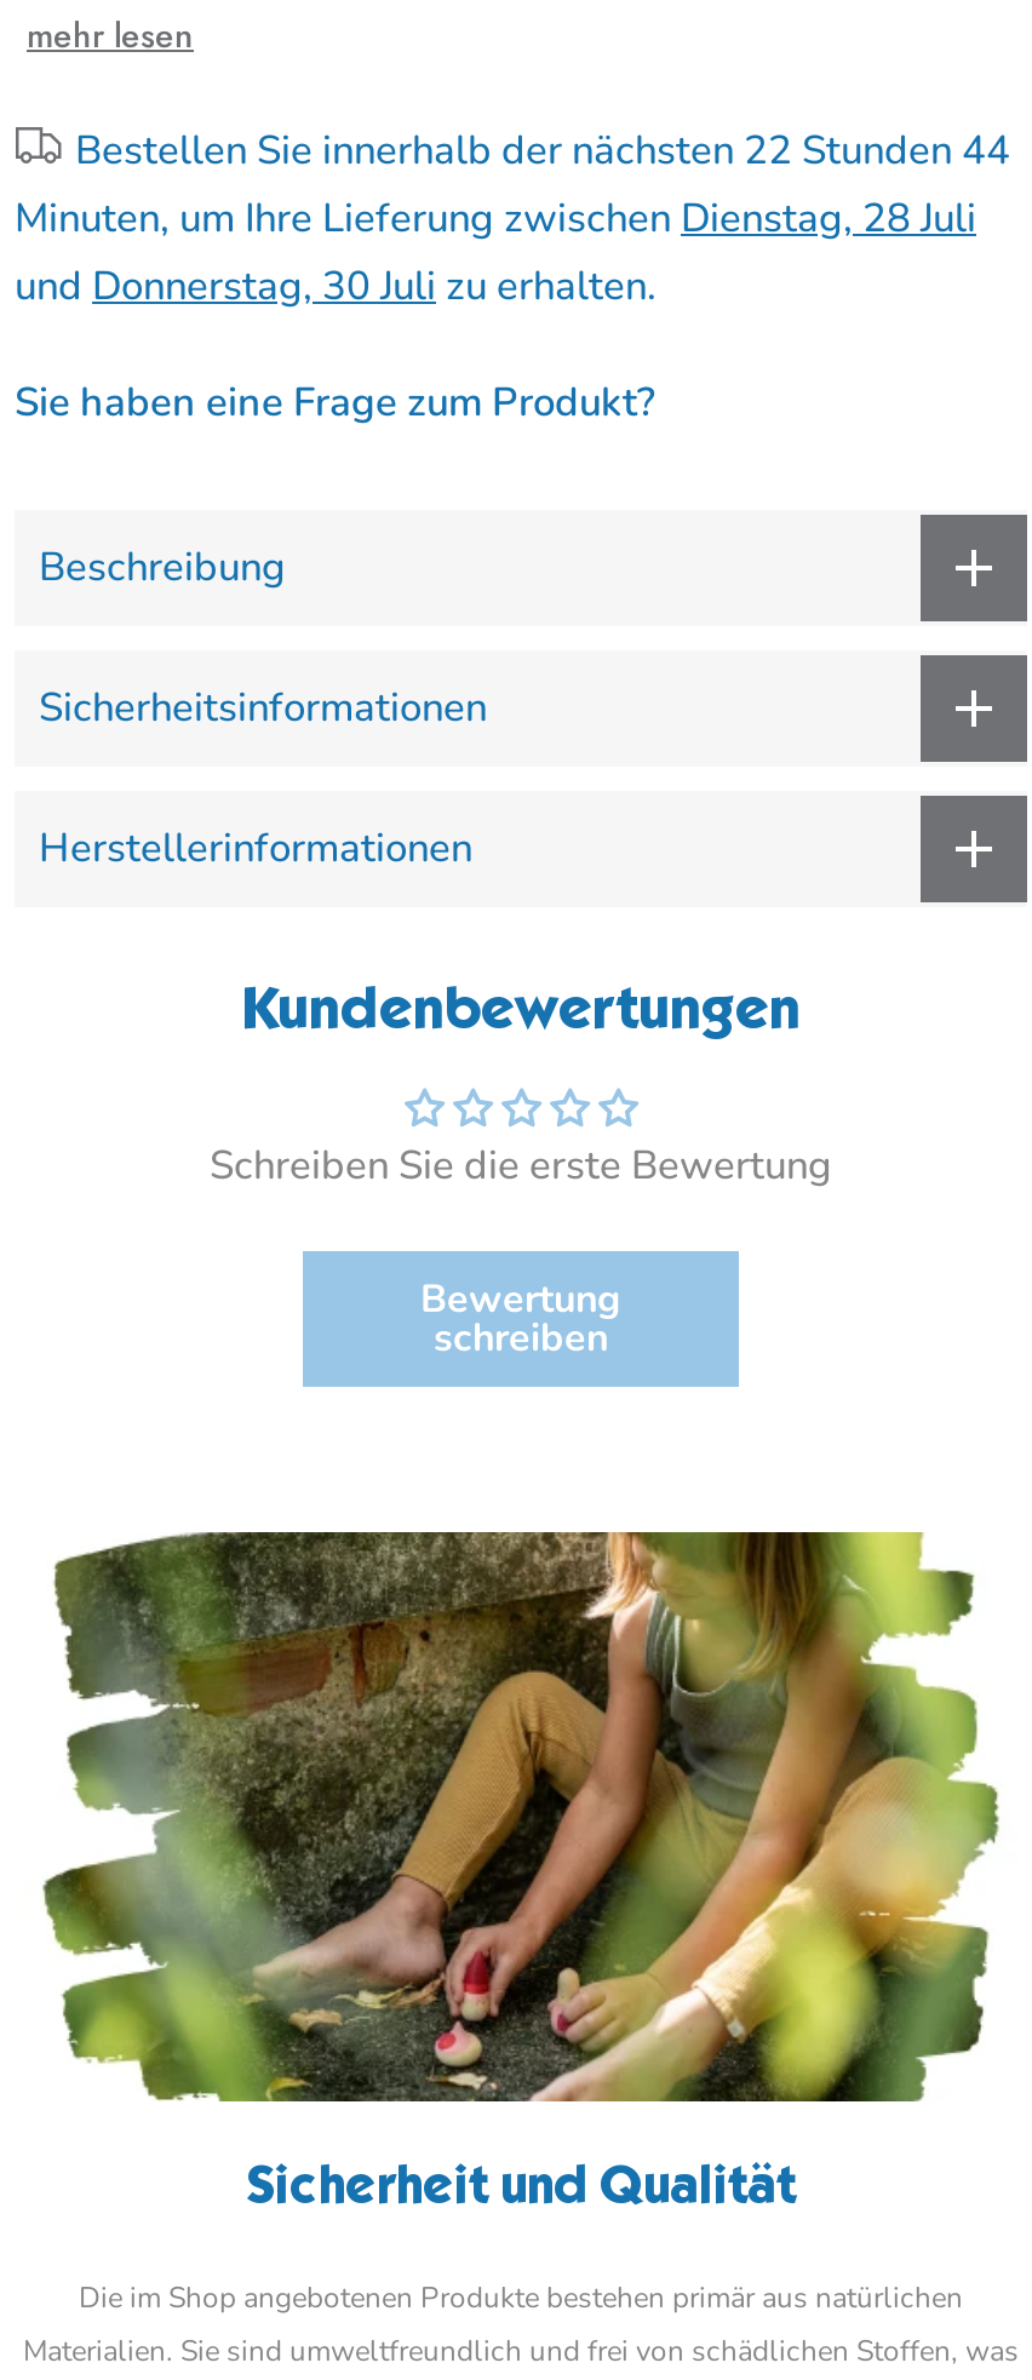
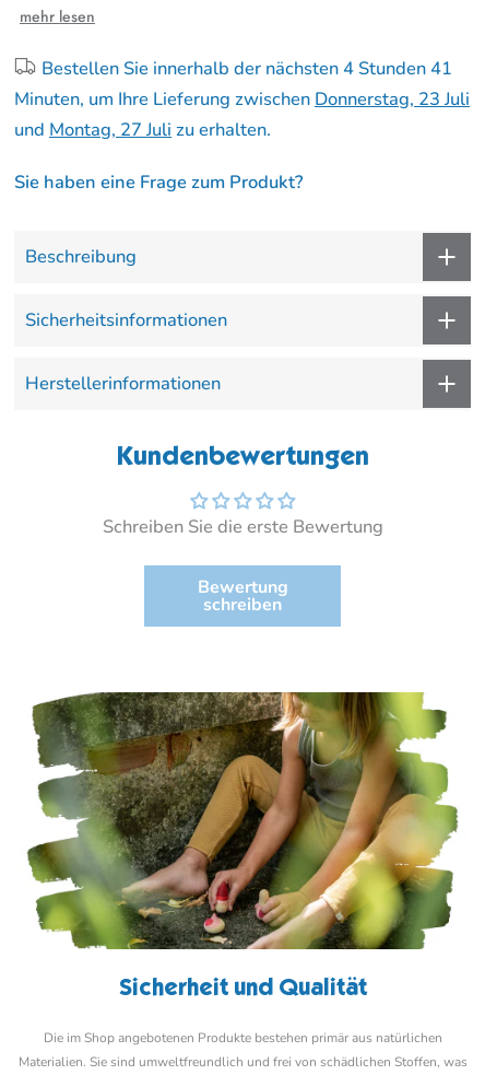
[75,123,1010,178] Bestellen Sie innerhalb der nächsten 22 Stunden 44 -> [42,56,452,81] Bestellen Sie innerhalb der nächsten 4 Stunden 41
[15,190,976,246] Minuten, um Ihre Lieferung zwischen Dienstag, 28 Juli -> [14,87,470,112] Minuten, um Ihre Lieferung zwischen Donnerstag, 23 Juli
[15,258,657,314] und Donnerstag, 30 Juli zu erhalten. -> [14,117,271,142] und Montag, 27 Juli zu erhalten.

